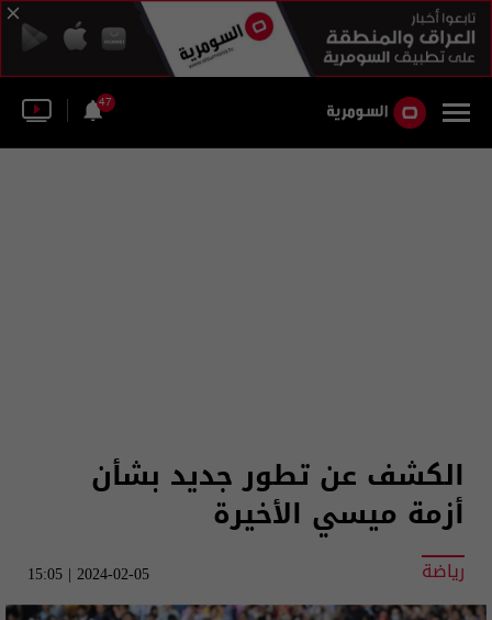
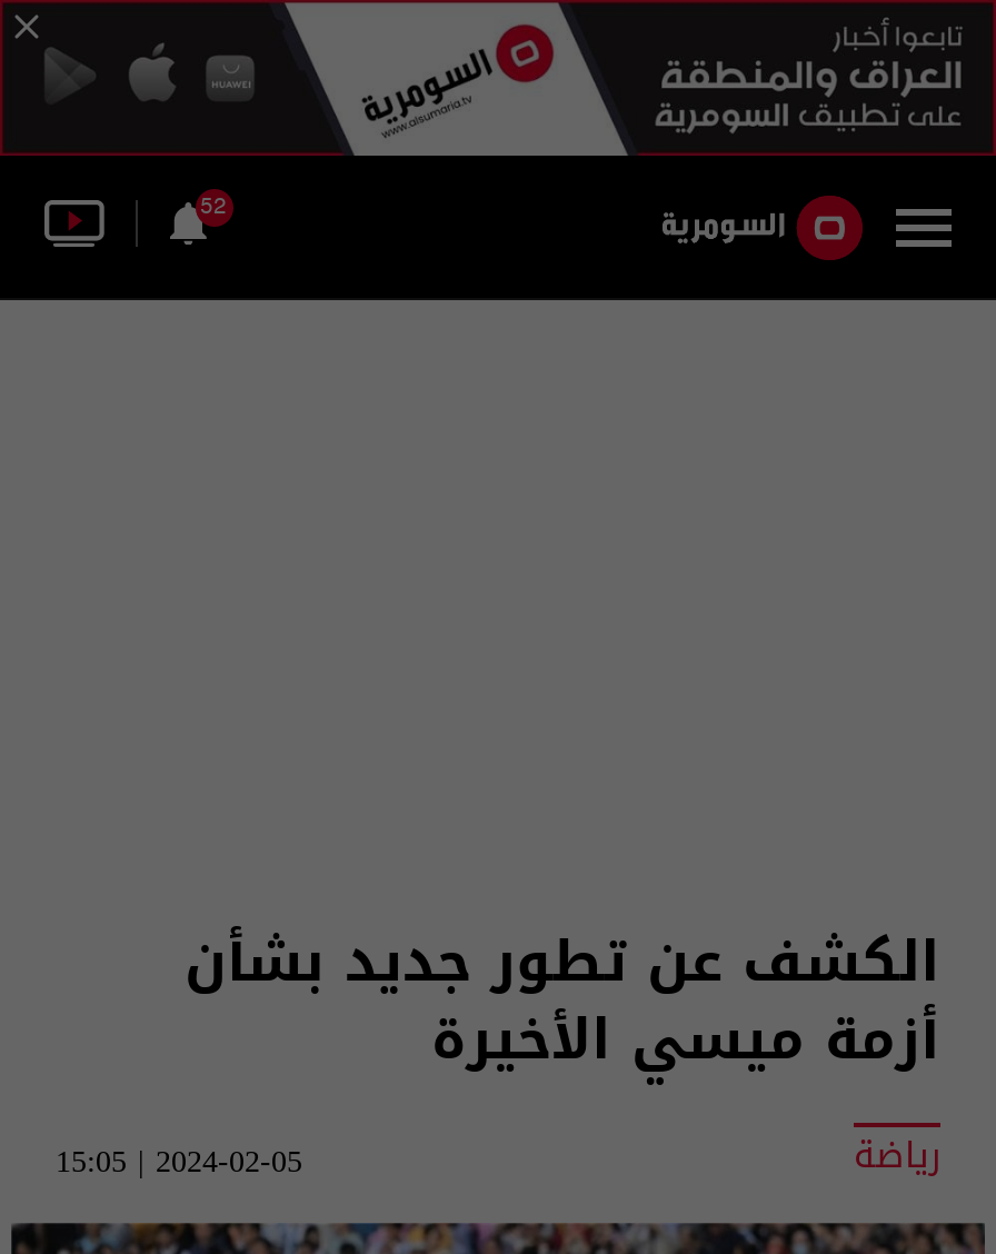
[99,97,112,108] 47 -> [201,195,227,217] 52

